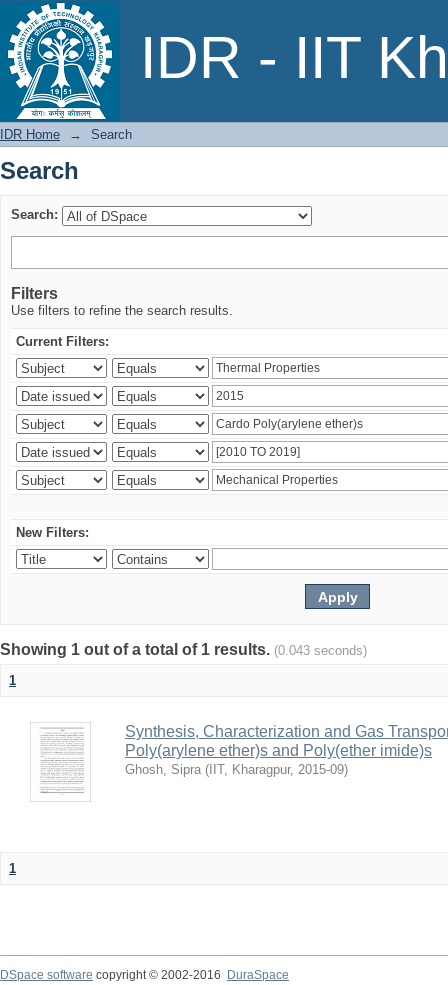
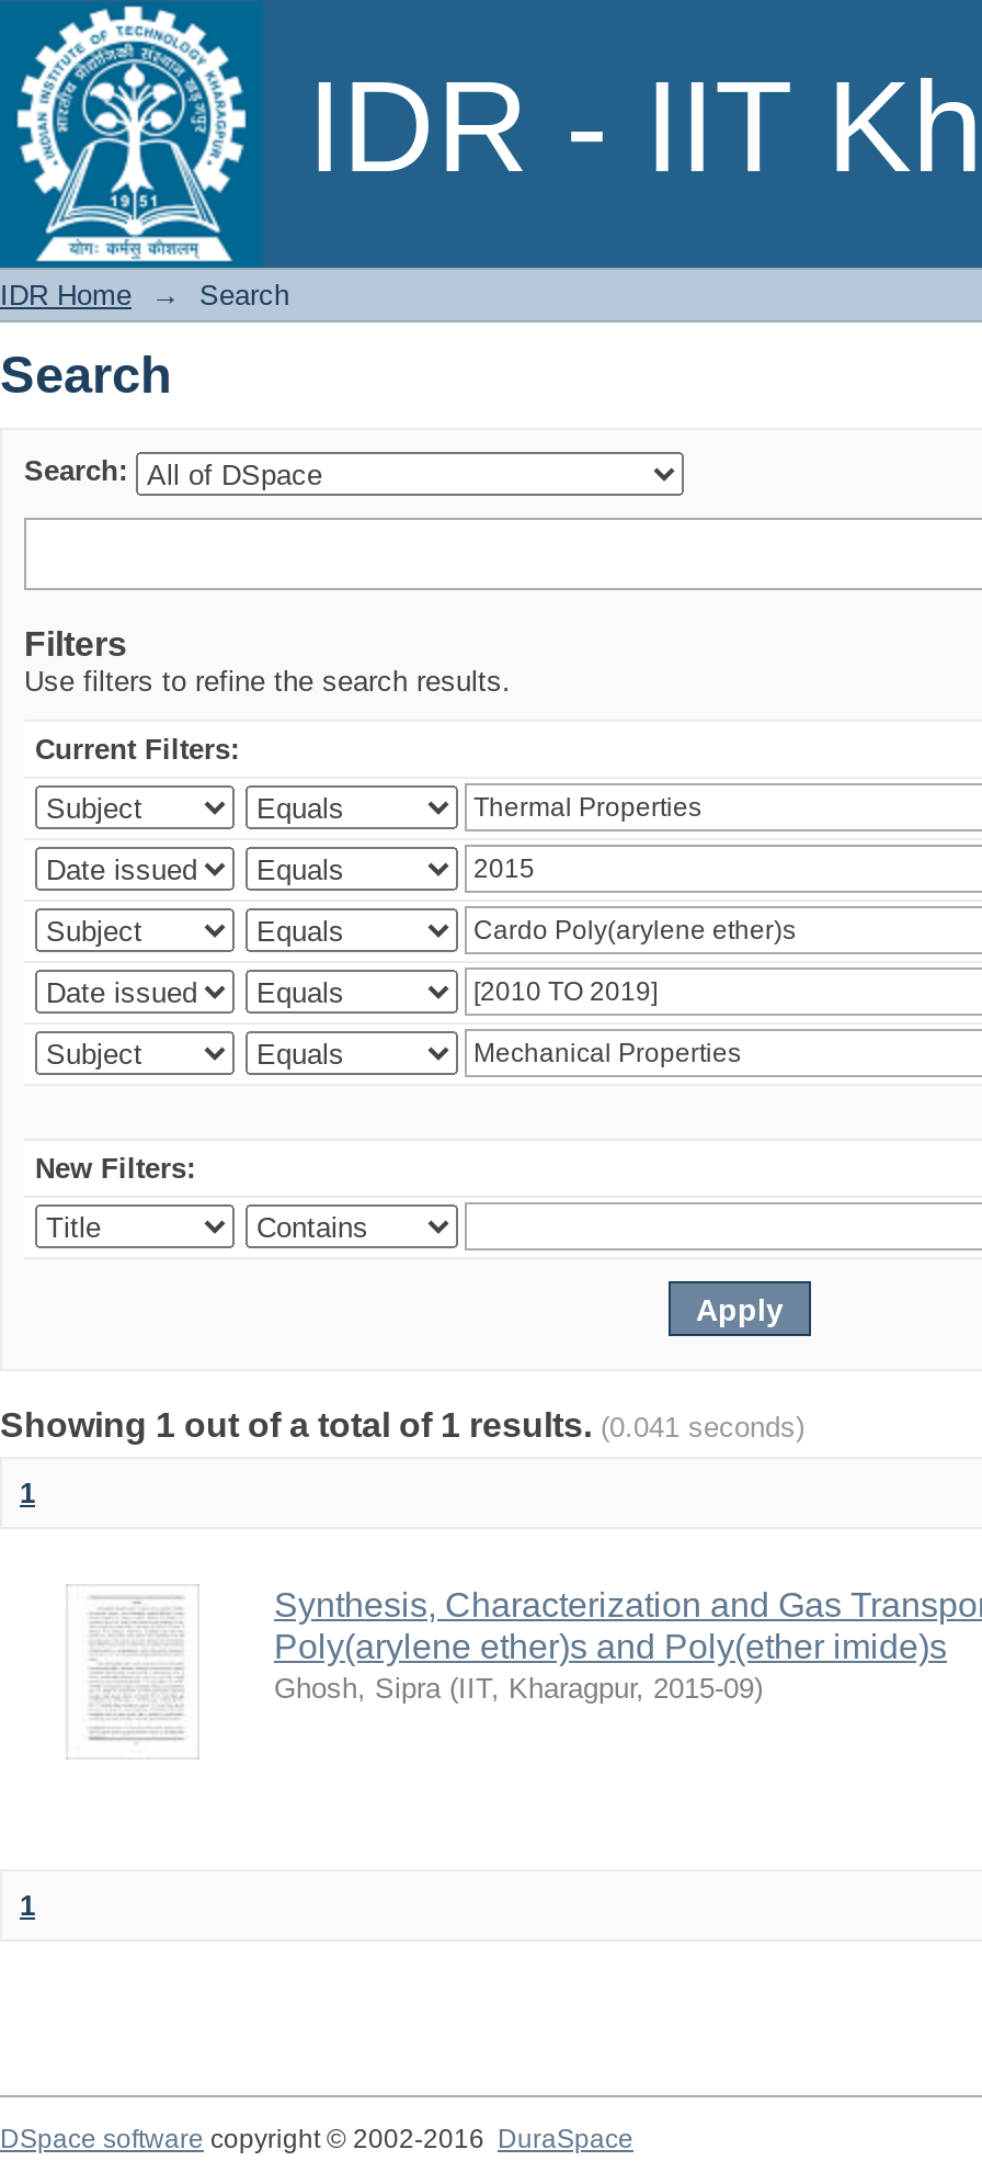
[0,641,367,658] Showing 1 out of a total of 1 results. (0.043 seconds) -> [0,1406,804,1444] Showing 1 out of a total of 1 results. (0.041 seconds)

